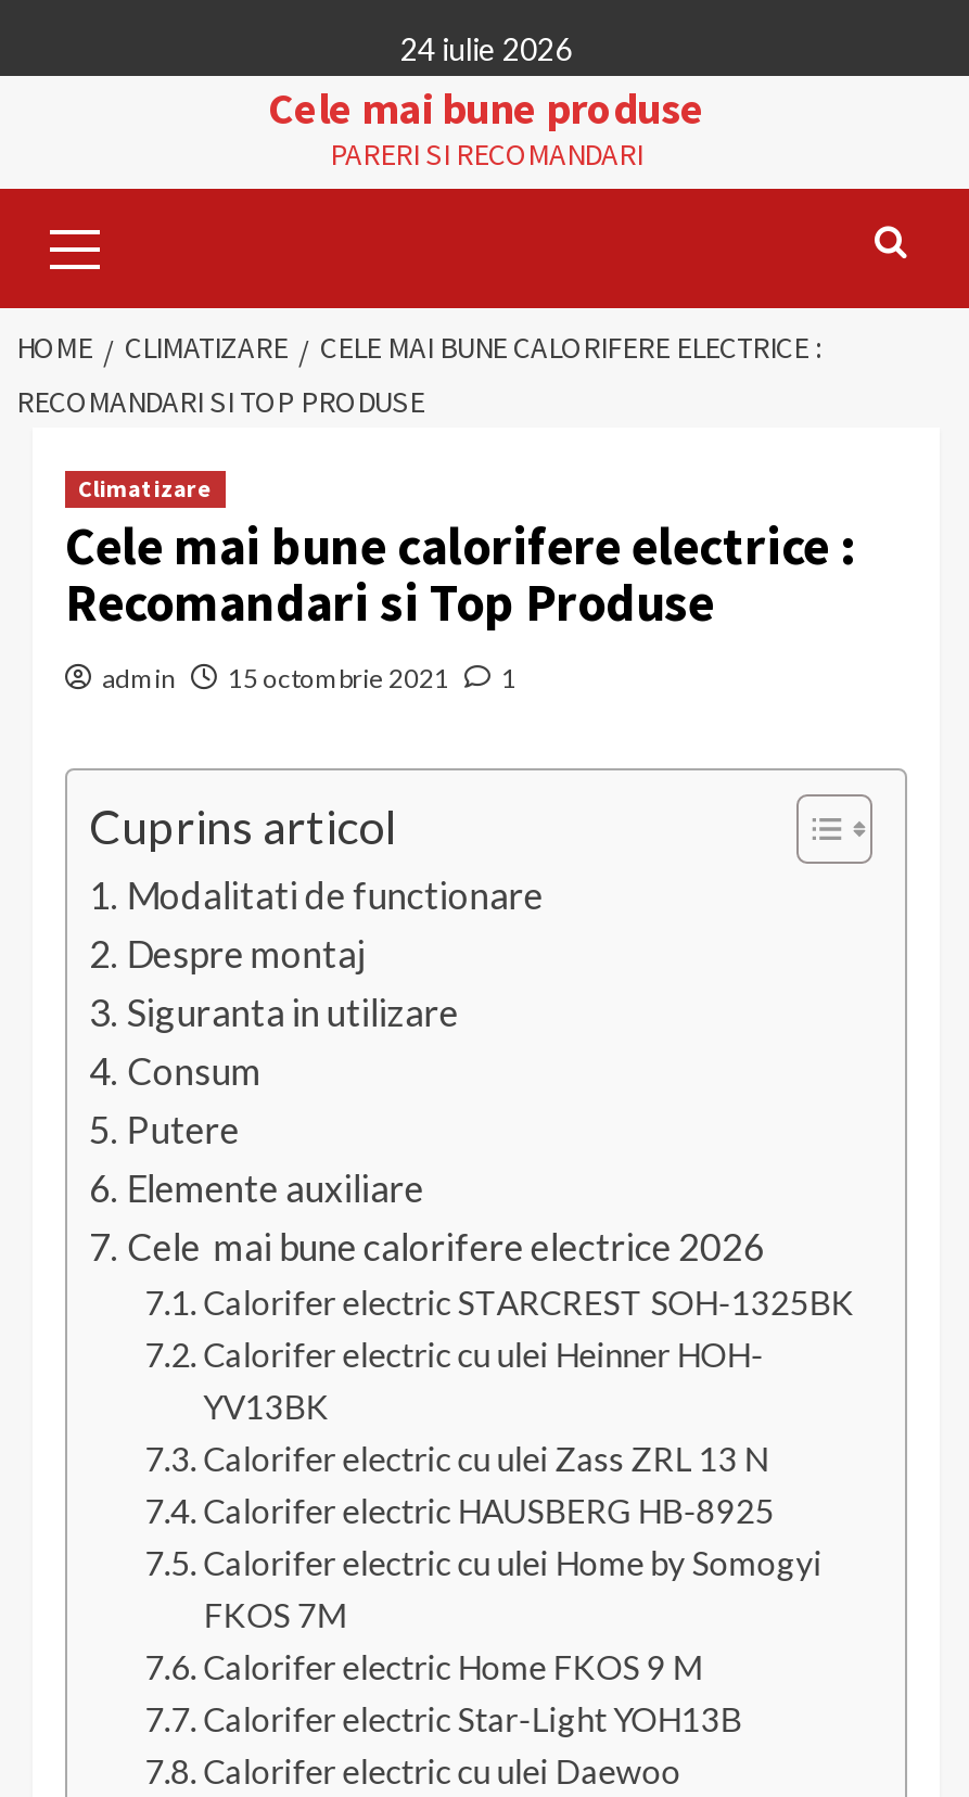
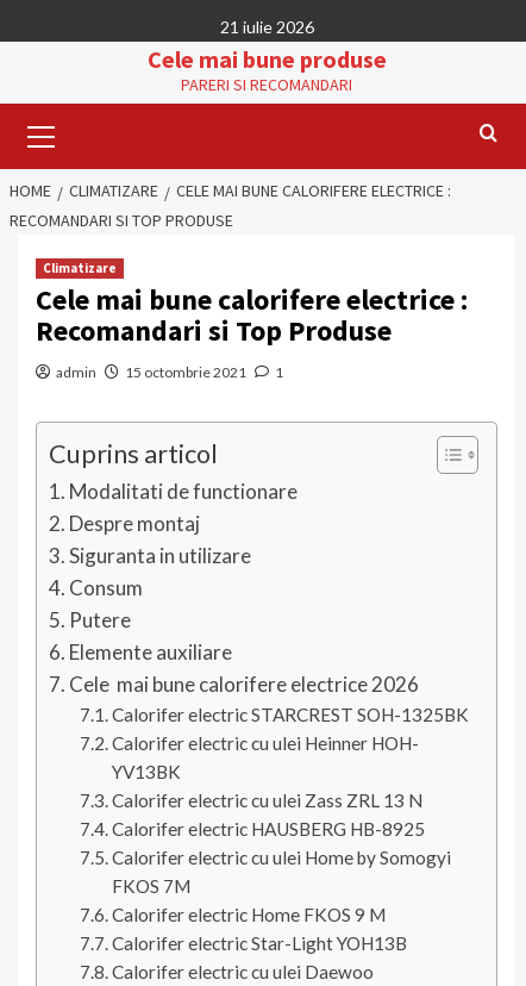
[400,30,572,67] 24 iulie 2026 -> [220,17,314,37] 21 iulie 2026

